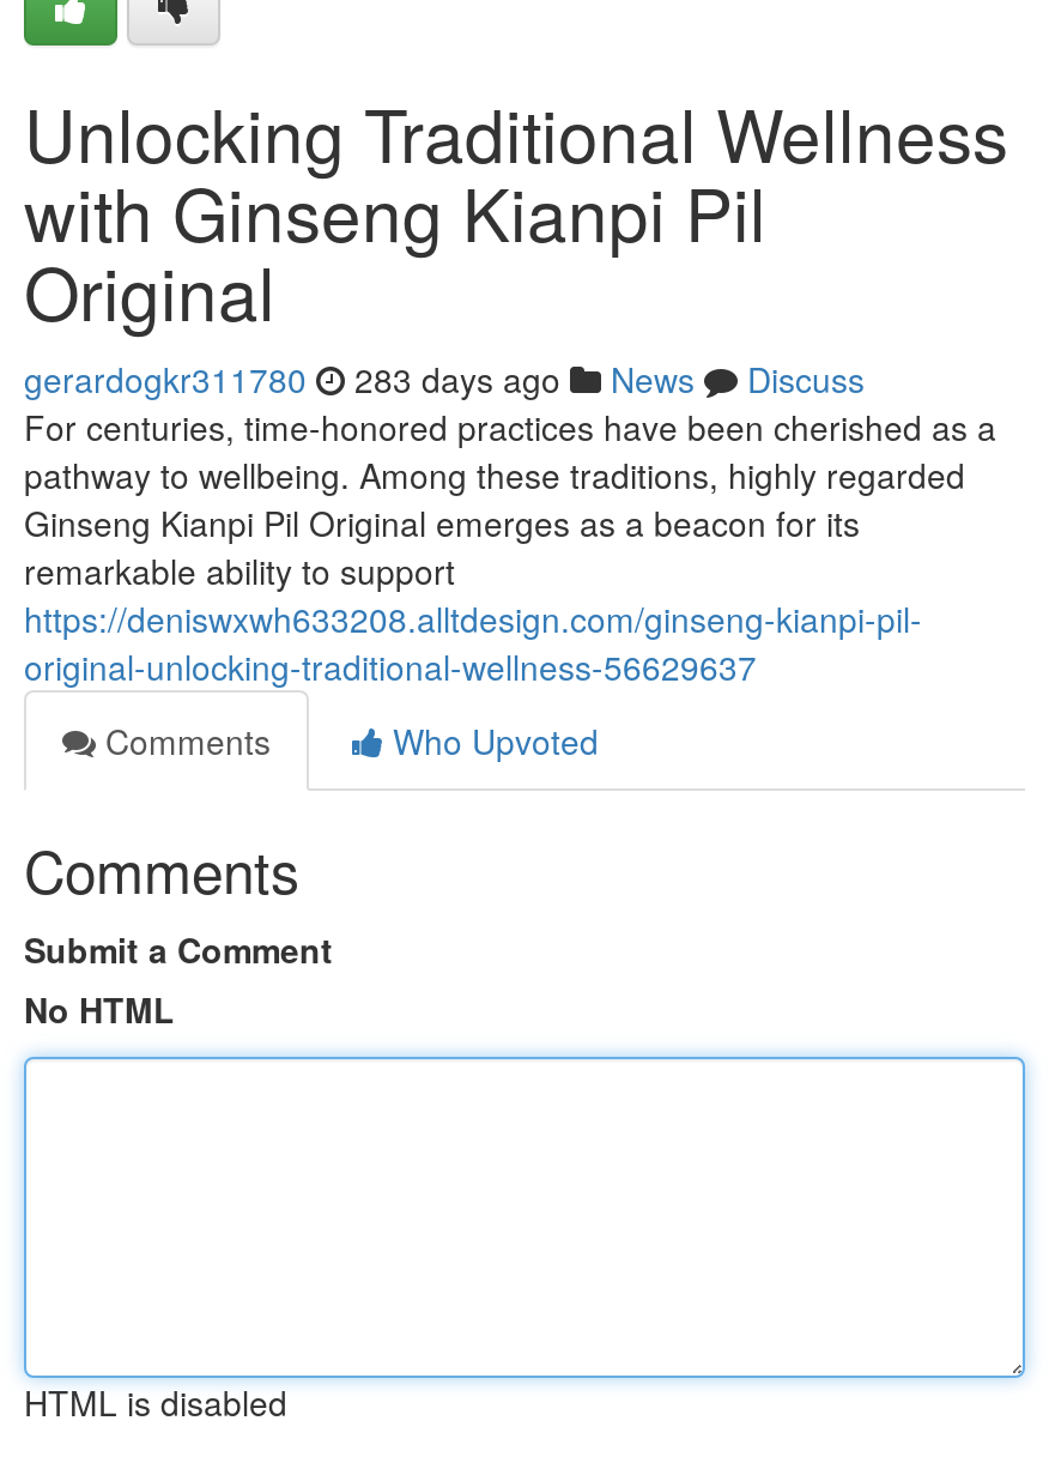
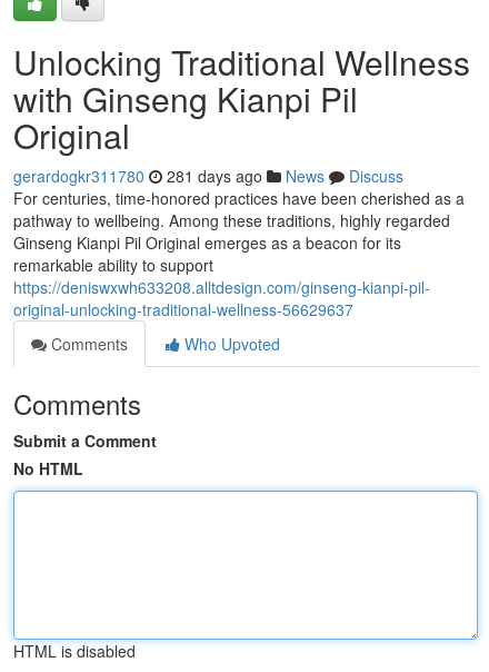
[24,355,865,403] gerardogkr311780 283 days ago News Discuss -> [13,165,403,187] gerardogkr311780 281 days ago News Discuss

